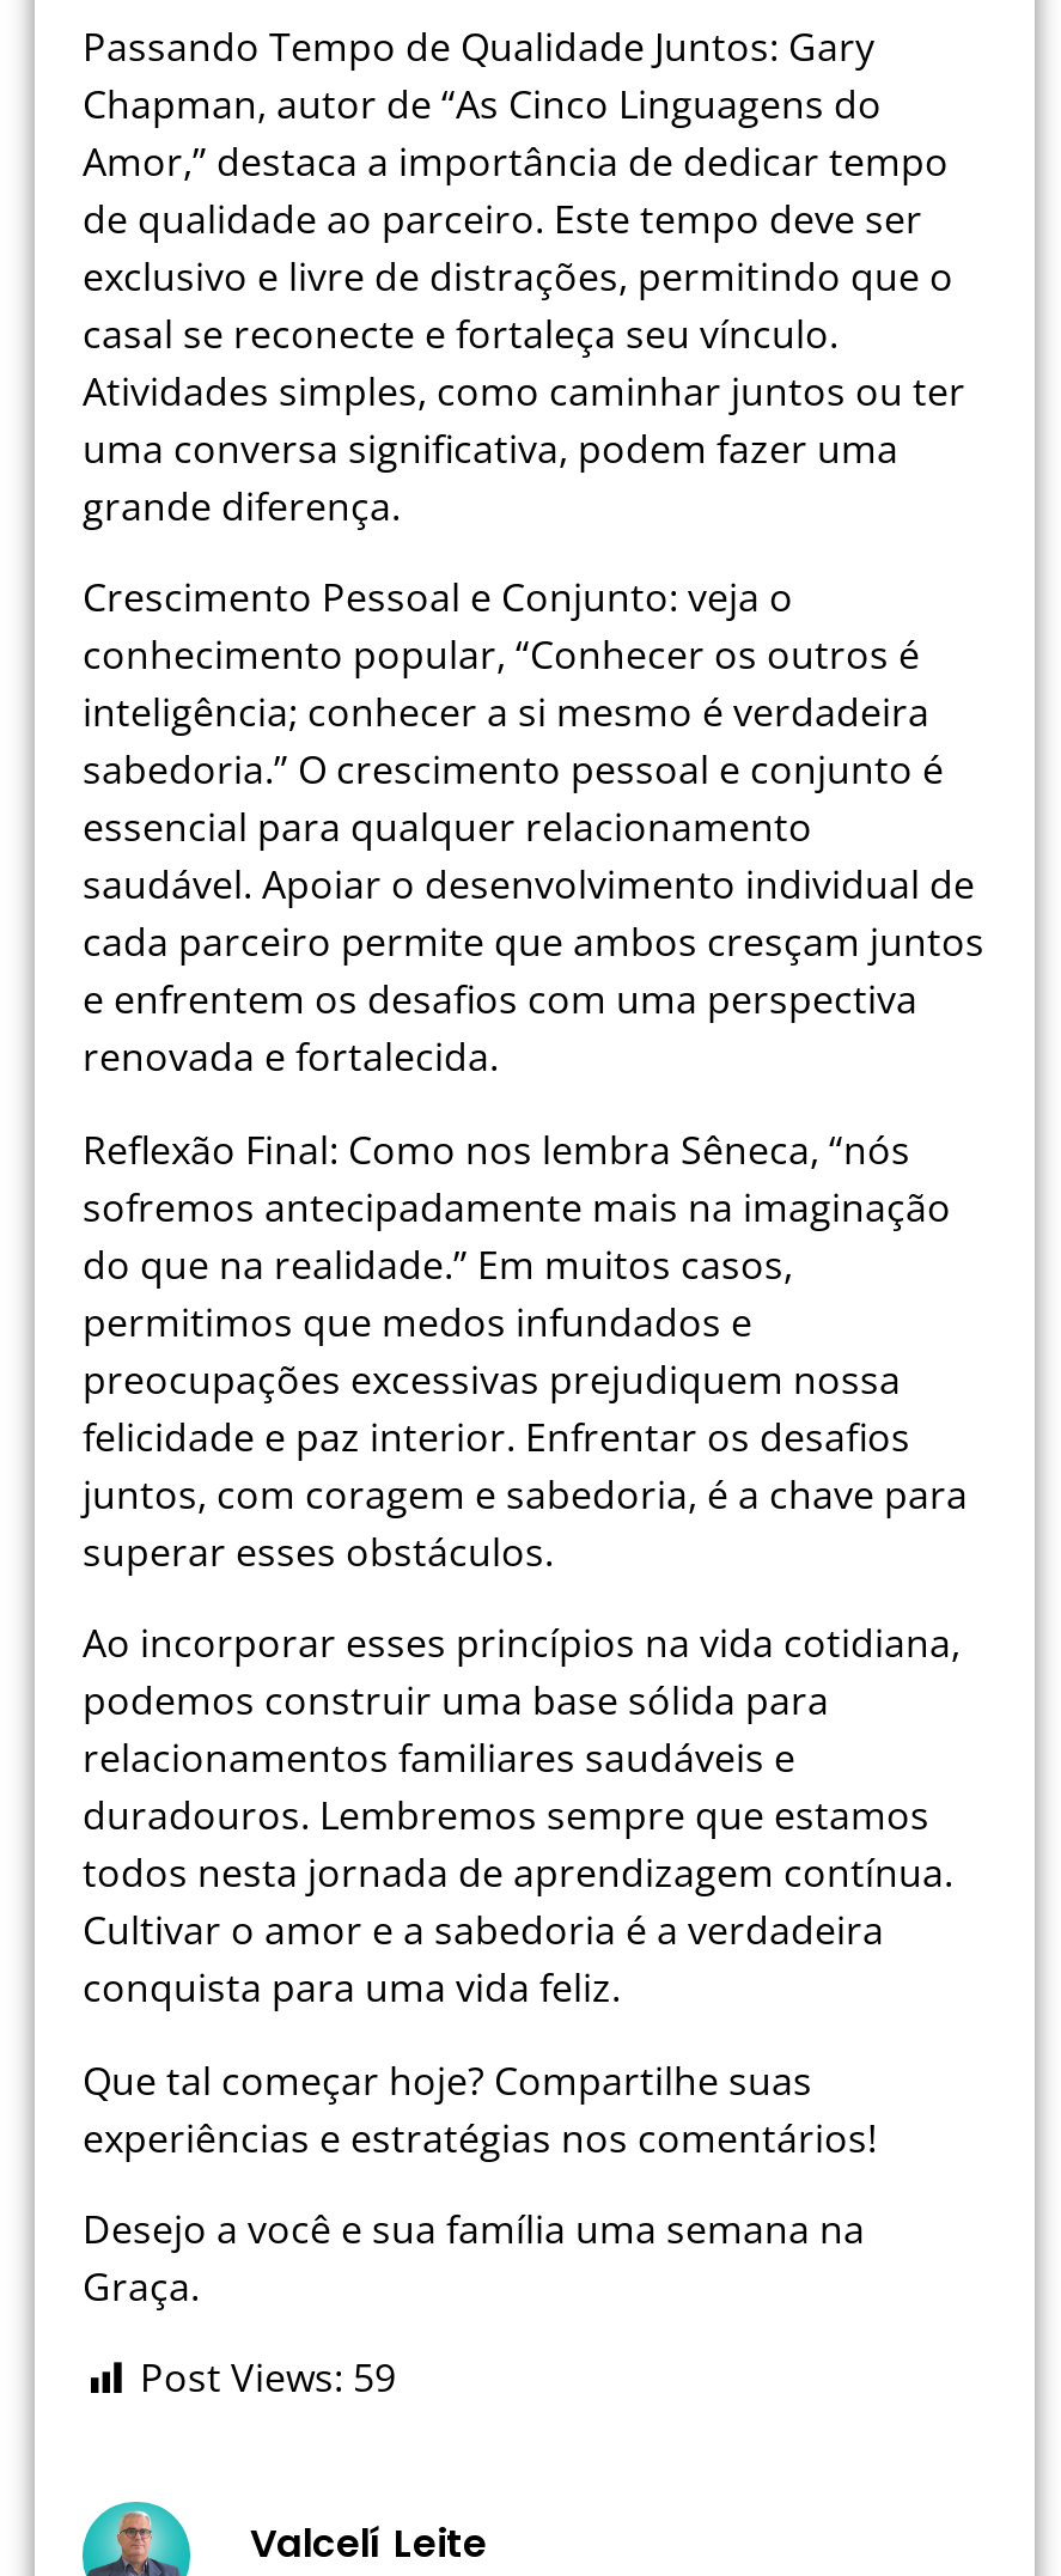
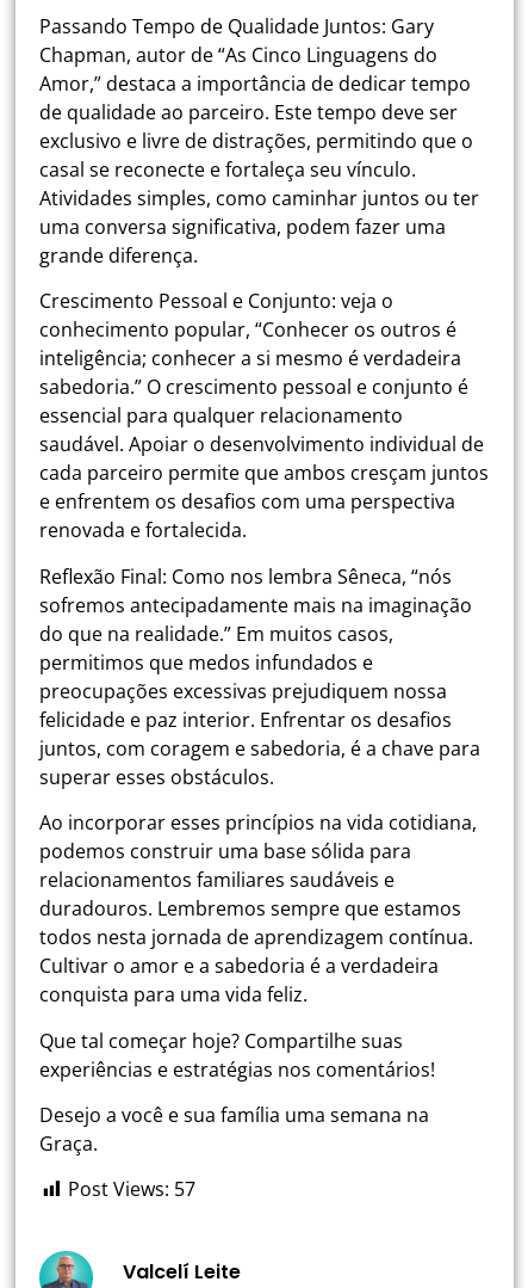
[140,2352,396,2404] Post Views: 59 -> [68,1176,195,1202] Post Views: 57

